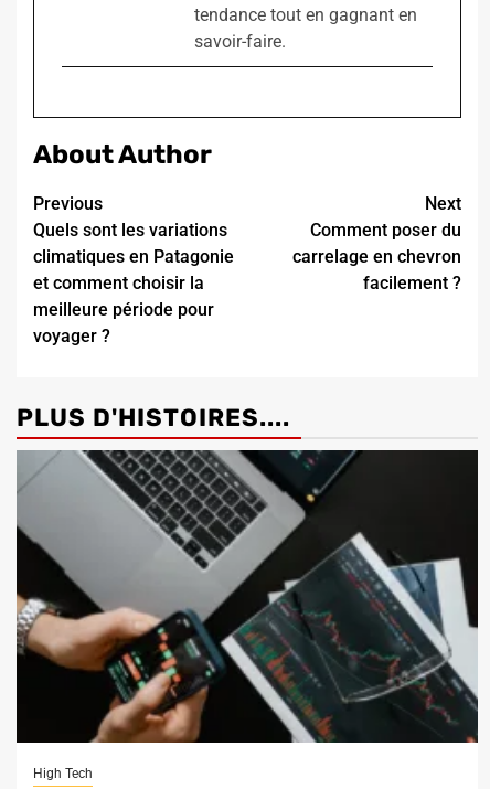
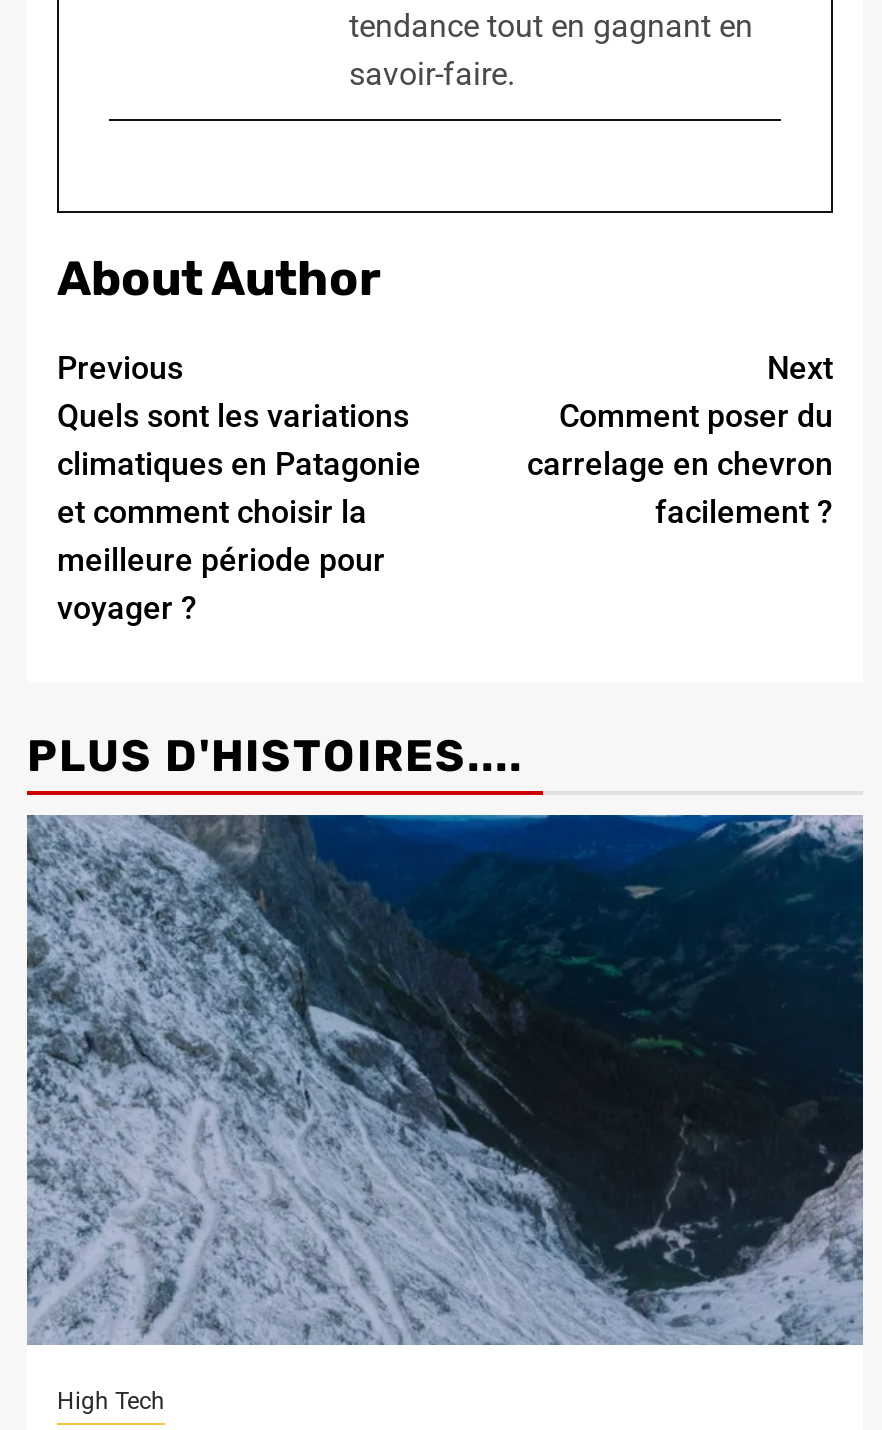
[15,449,479,744] [image] -> [25,812,865,1346] [image]

